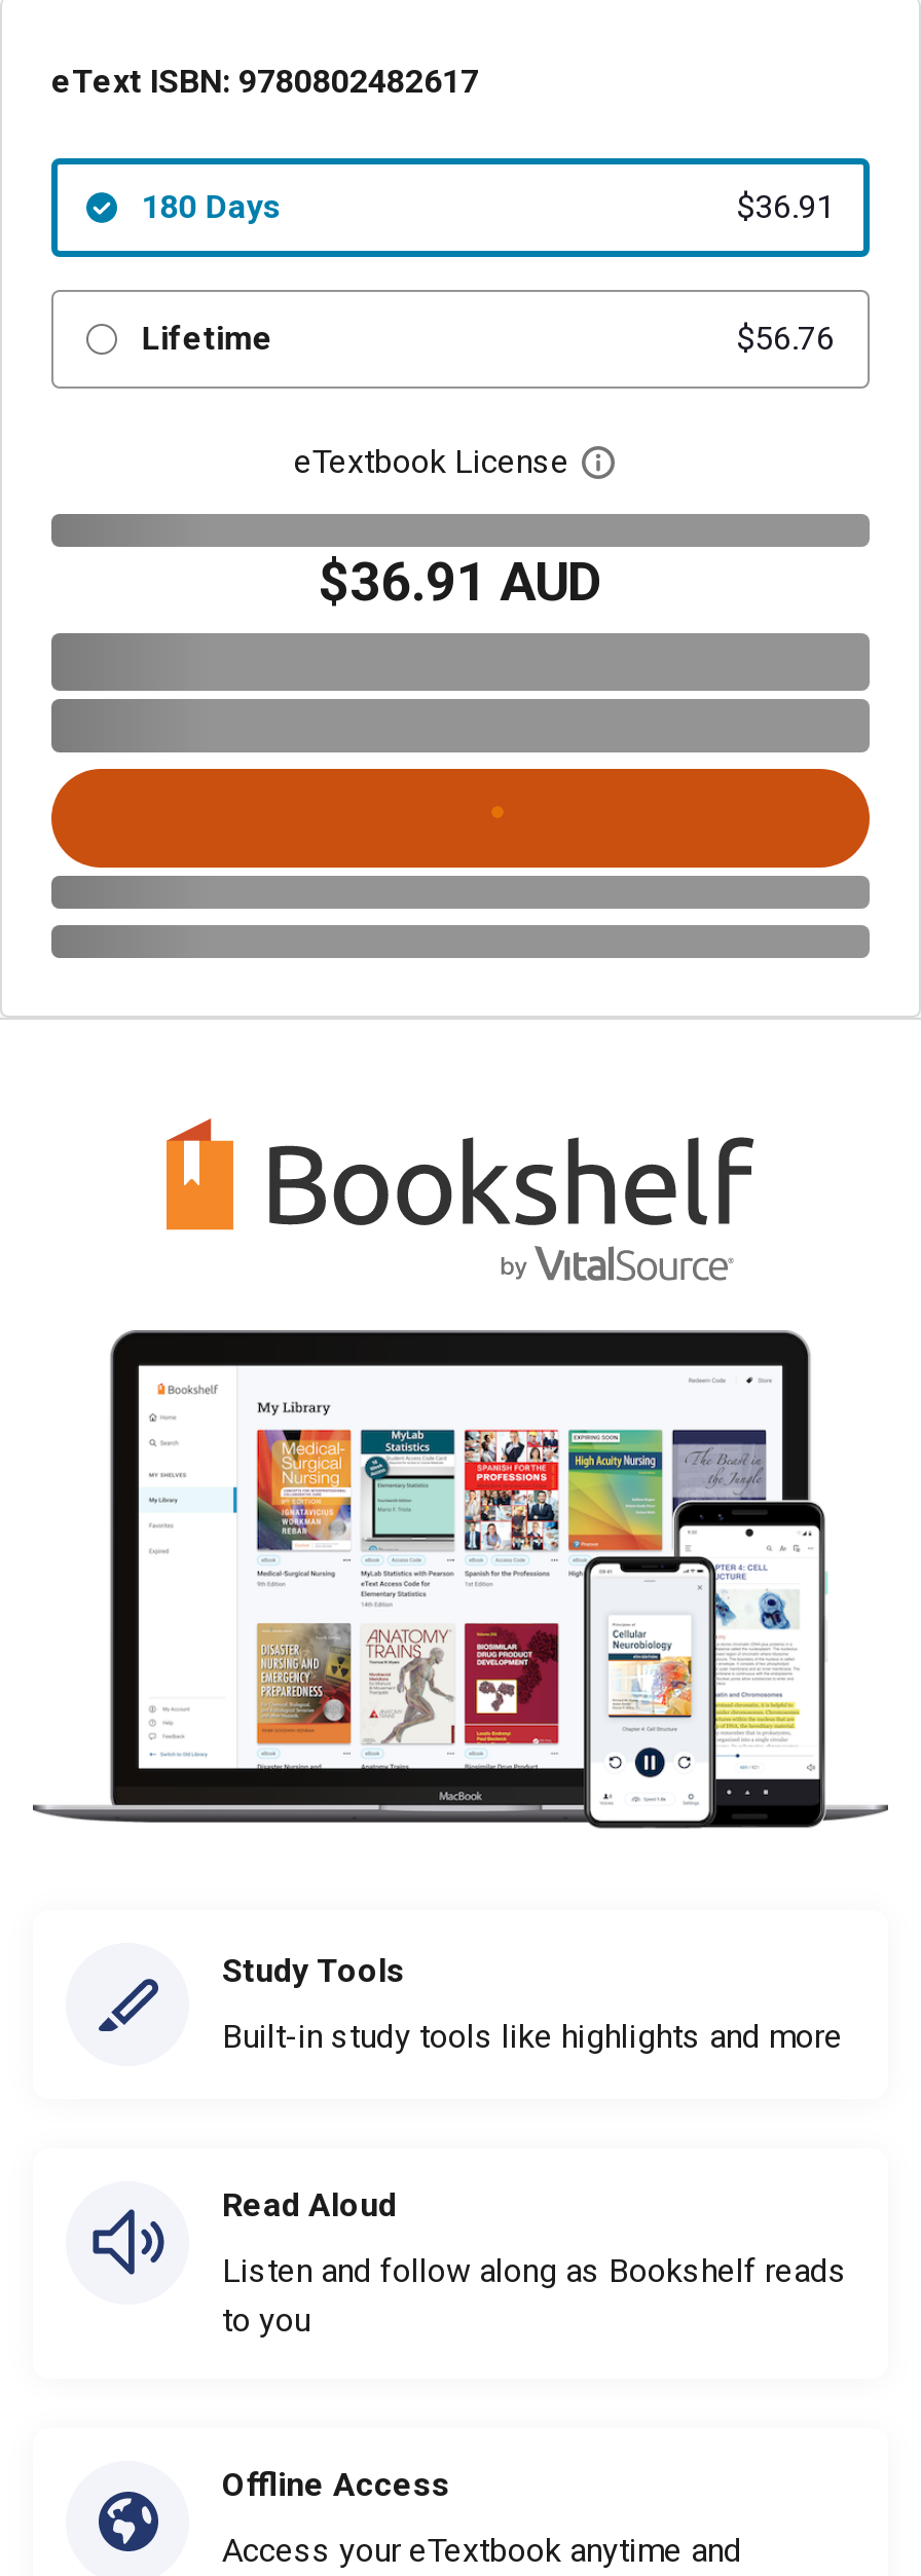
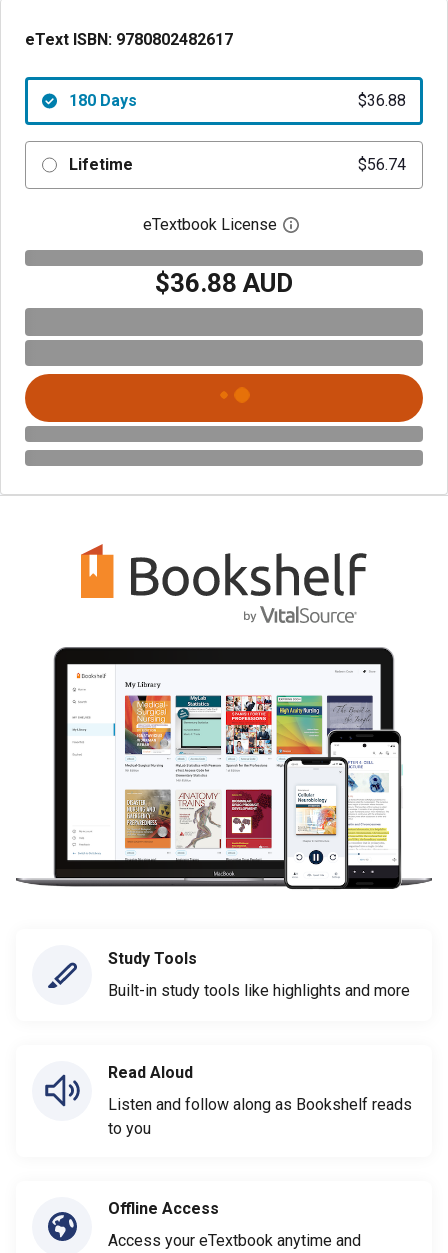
[736,187,835,226] $36.91 -> [358,91,406,110] $36.88
[736,319,835,358] $56.76 -> [358,155,406,174] $56.74
[319,551,602,612] $36.91 AUD -> [155,268,293,298] $36.88 AUD

